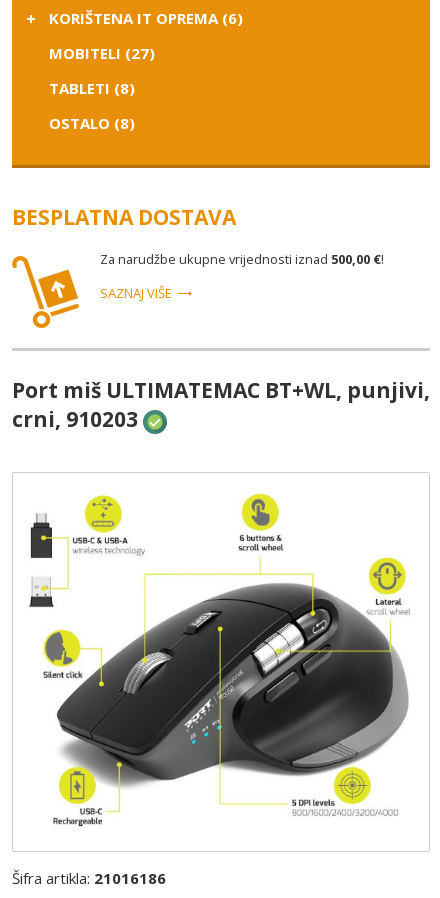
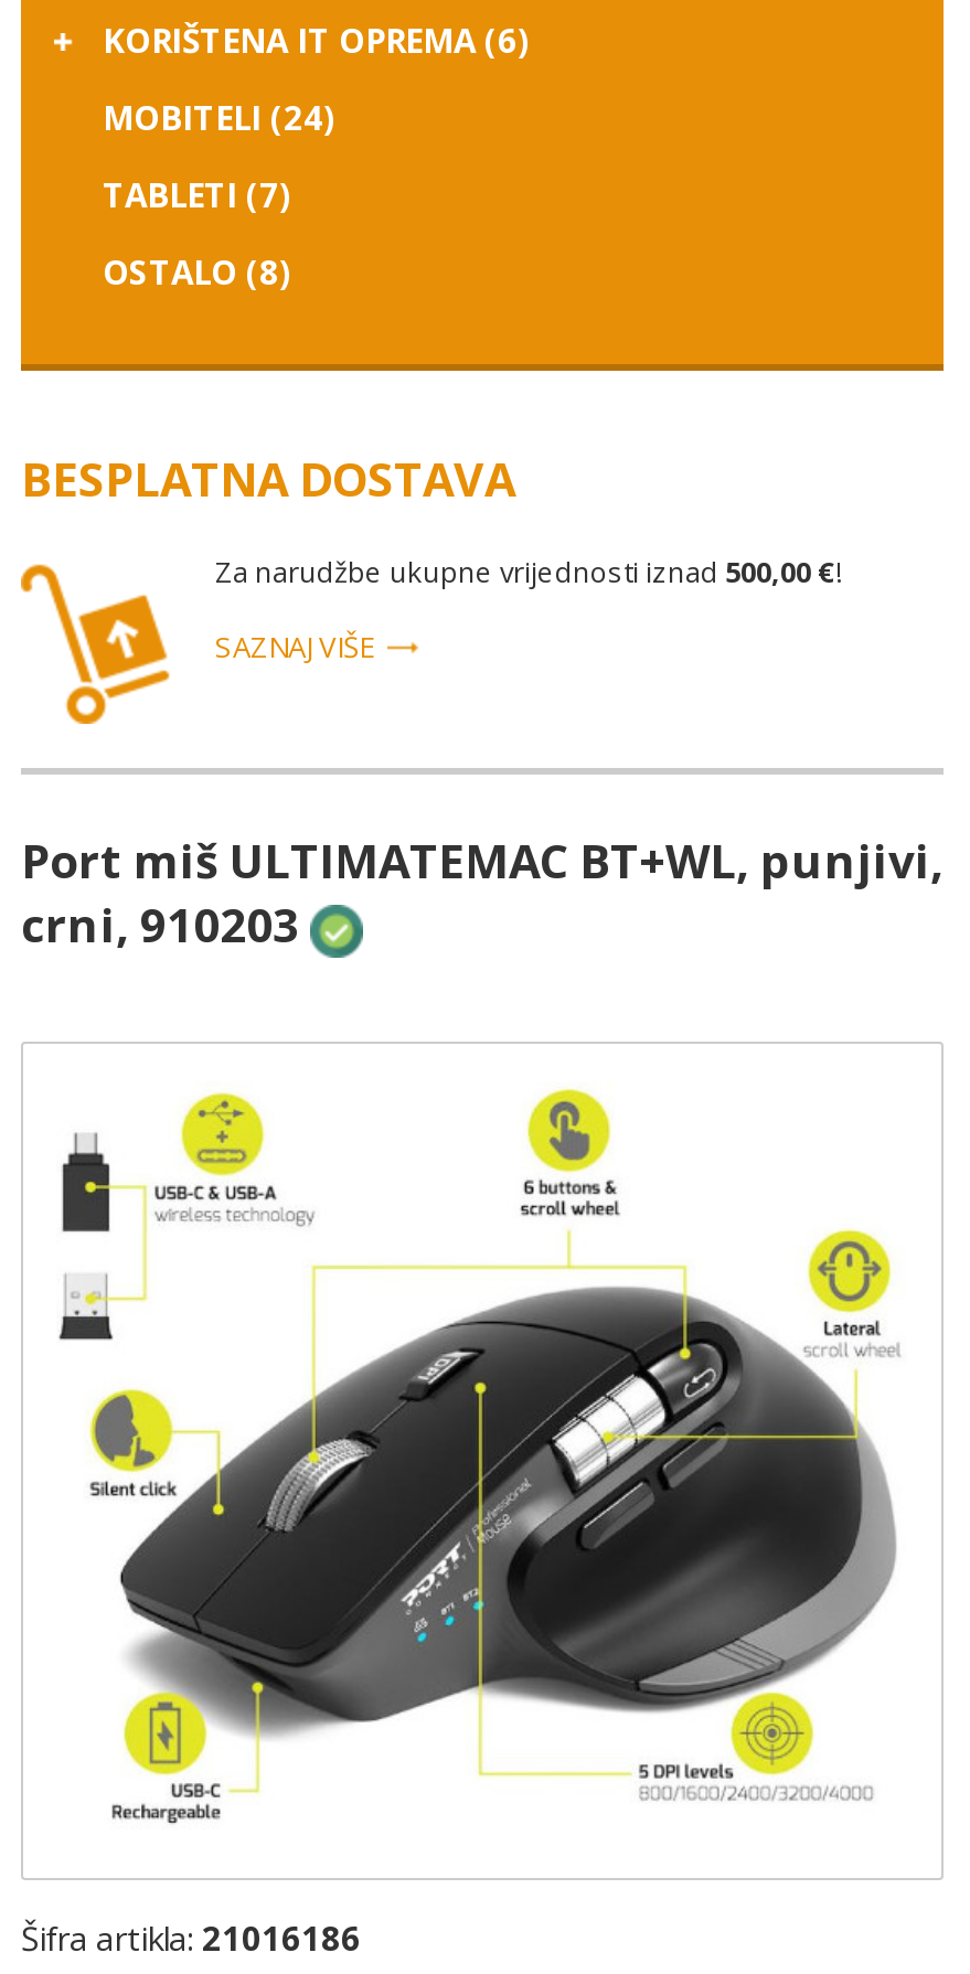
[49,43,155,63] MOBITELI (27) -> [103,96,337,140] MOBITELI (24)
[49,78,135,98] TABLETI (8) -> [103,173,292,217] TABLETI (7)

